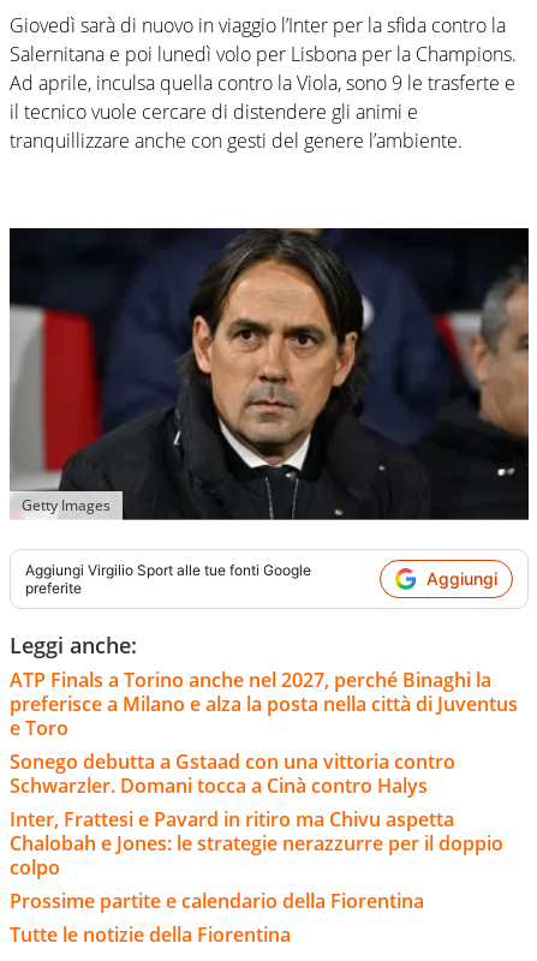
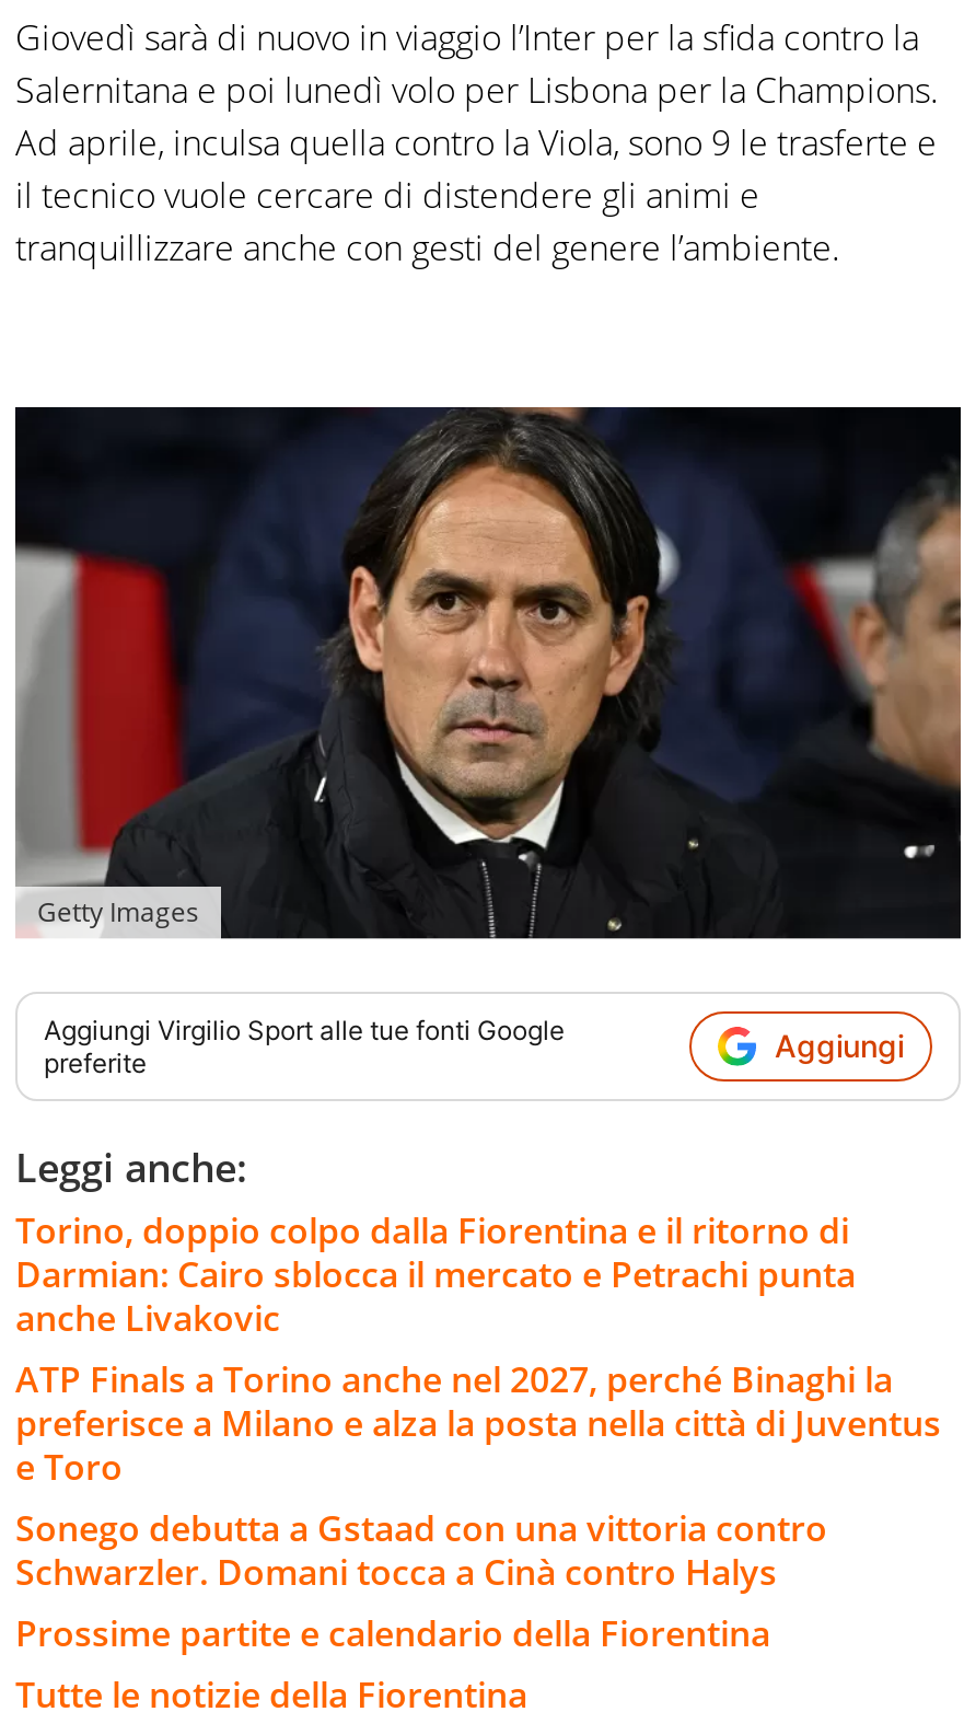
none -> [15,1206,856,1342] Torino, doppio colpo dalla Fiorentina e il ritorno di | Darmian: Cairo sblocca il mercato e Petrachi punta | anche Livakovic
moved [10,667,518,799] -> [15,1355,941,1596]: ATP Finals a Torino anche nel 2027, perché Binaghi la | preferisce a Milano e alza la posta nella città di Juventus | e Toro | Sonego debutta a Gstaad con una vittoria contro | Schwarzler. Domani tocca a Cinà contro Halys
[10,806,503,881] Inter, Frattesi e Pavard in ritiro ma Chivu aspetta | Chalobah e Jones: le strategie nerazzurre per il doppio | colpo -> none

